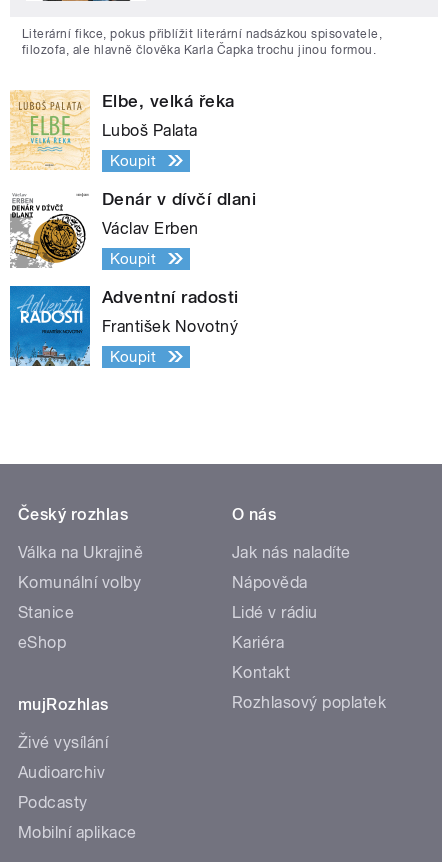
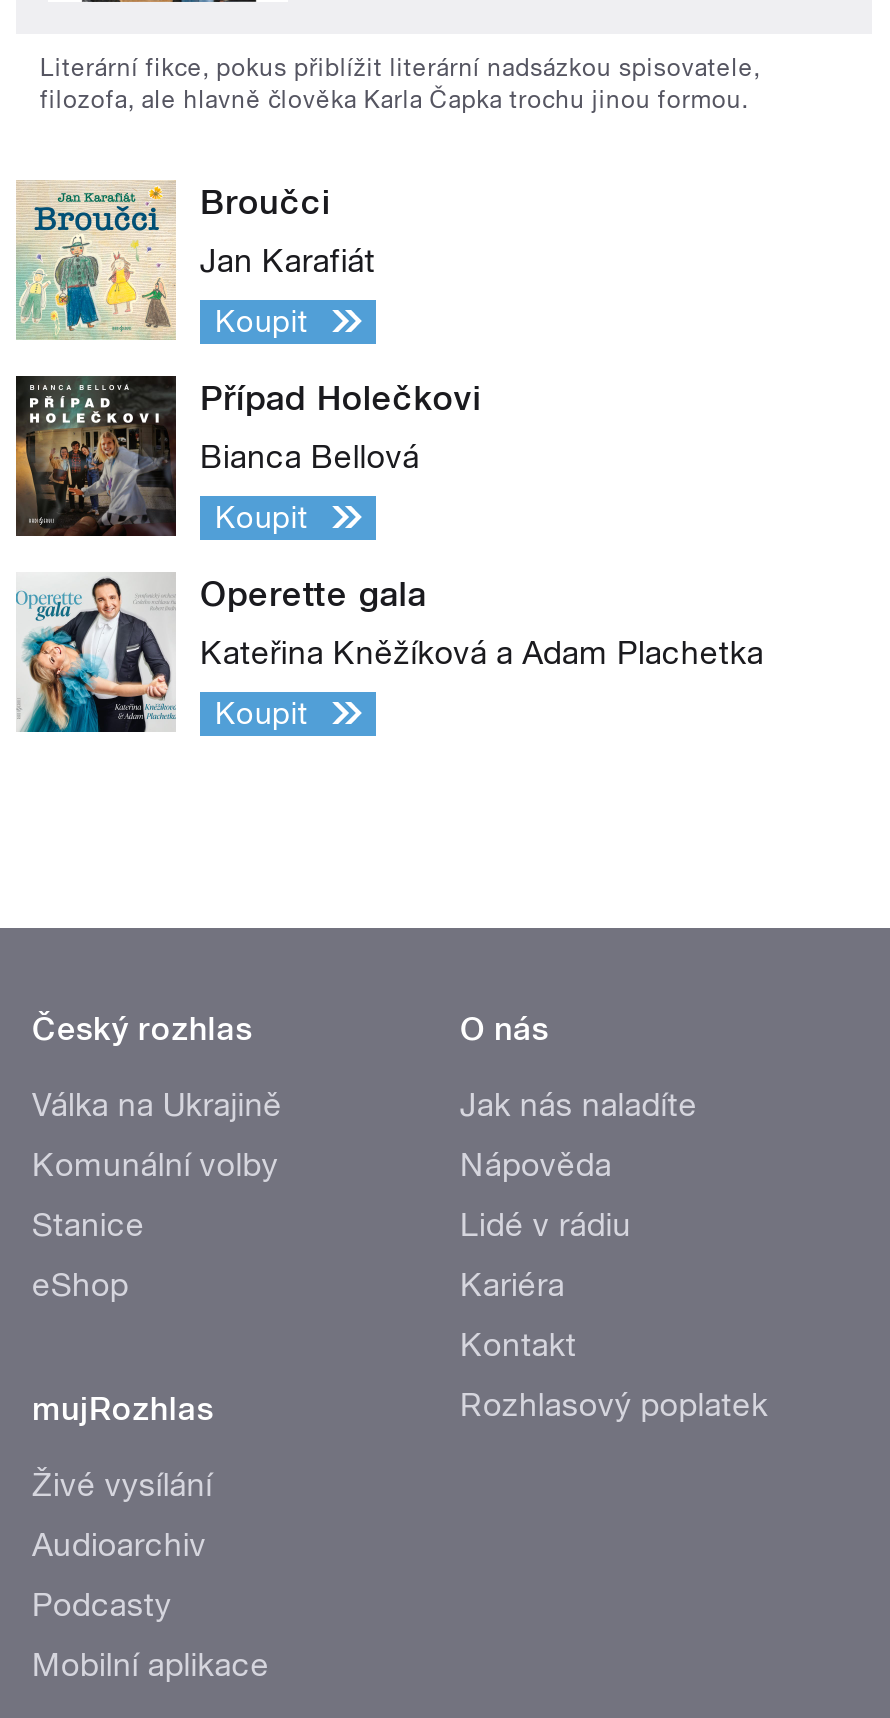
[9,90,235,170] [image] | Elbe, velká řeka -> [14,182,331,340] [image] | Broučci
[102,121,198,140] Luboš Palata -> [200,242,376,280] Jan Karafiát
[9,188,256,268] [image] | Denár v dívčí dlani -> [14,374,481,538] [image] | Případ Holečkovi
[102,219,199,238] Václav Erben -> [200,438,419,476] Bianca Bellová
[9,285,239,367] [image] | Adventní radosti -> [14,572,426,734] [image] | Operette gala
[102,317,238,336] František Novotný -> [200,634,764,672] Kateřina Kněžíková a Adam Plachetka

